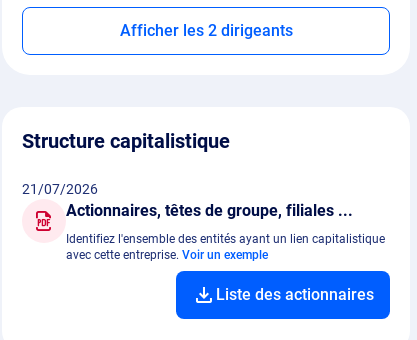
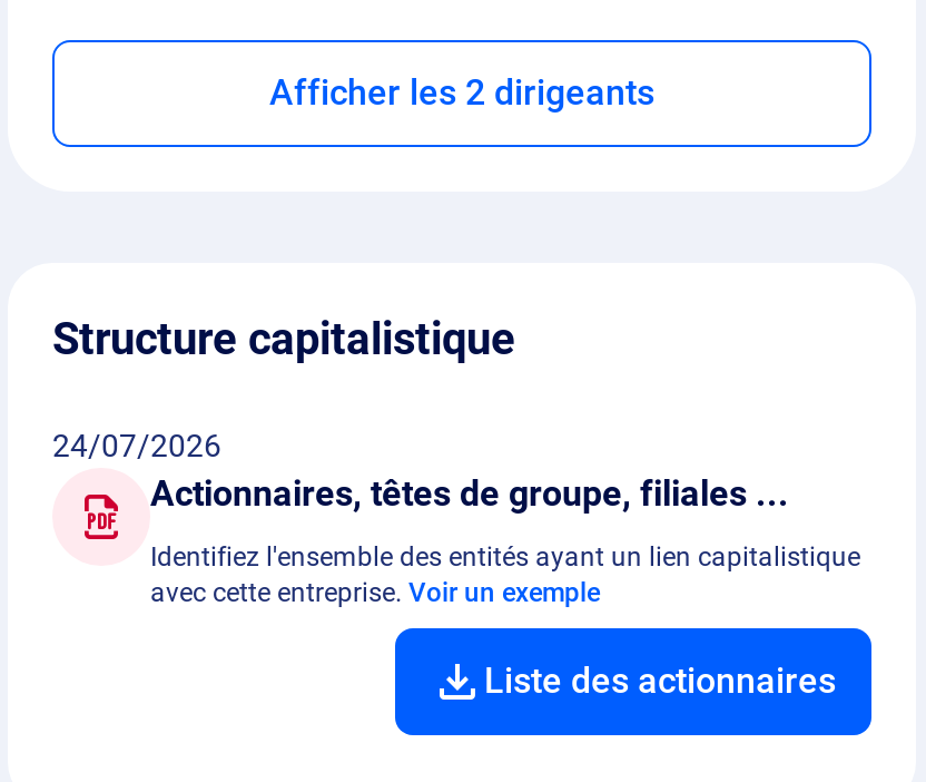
[22,181,98,197] 21/07/2026 -> [52,428,221,463] 24/07/2026

